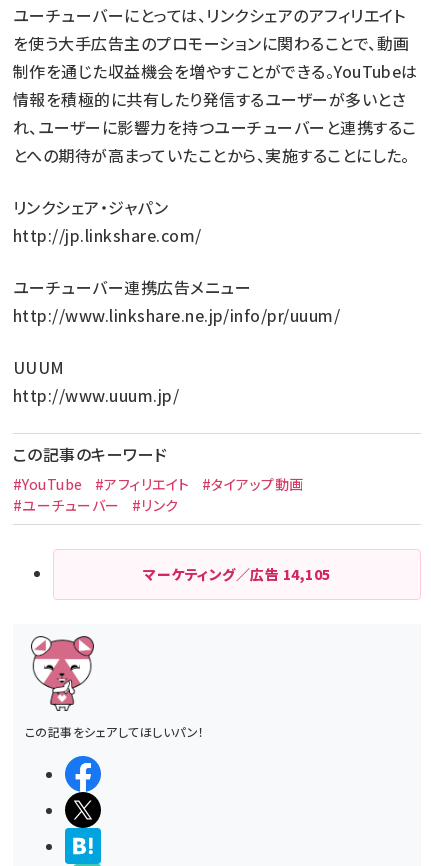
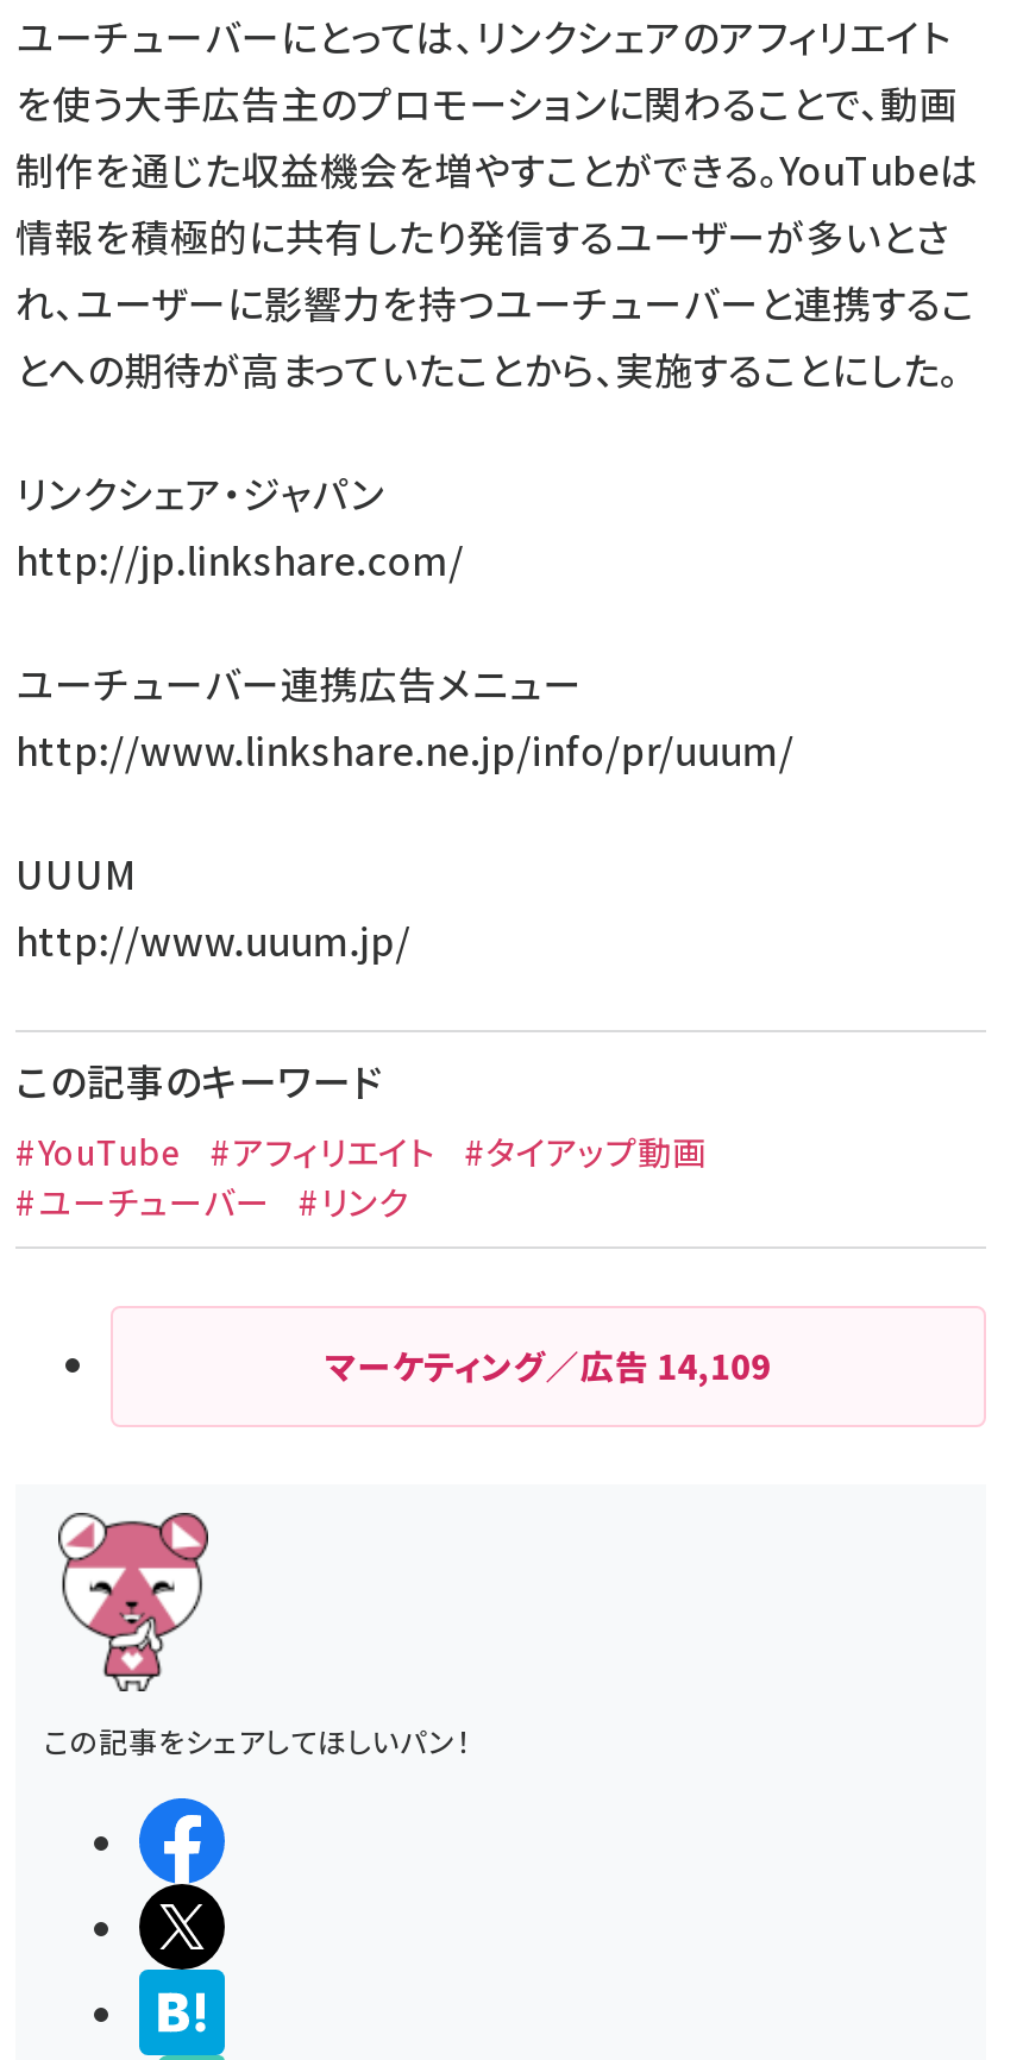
[143,564,331,584] マーケティング／広告14,105 -> [326,1342,771,1389] マーケティング／広告14,109

